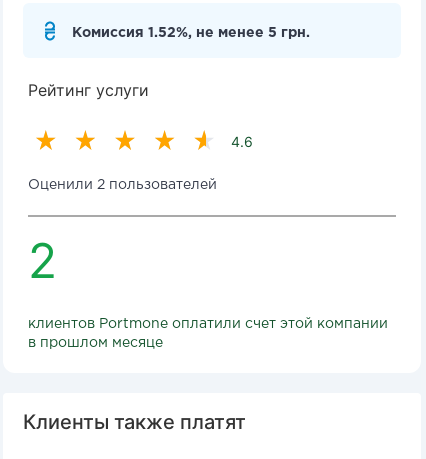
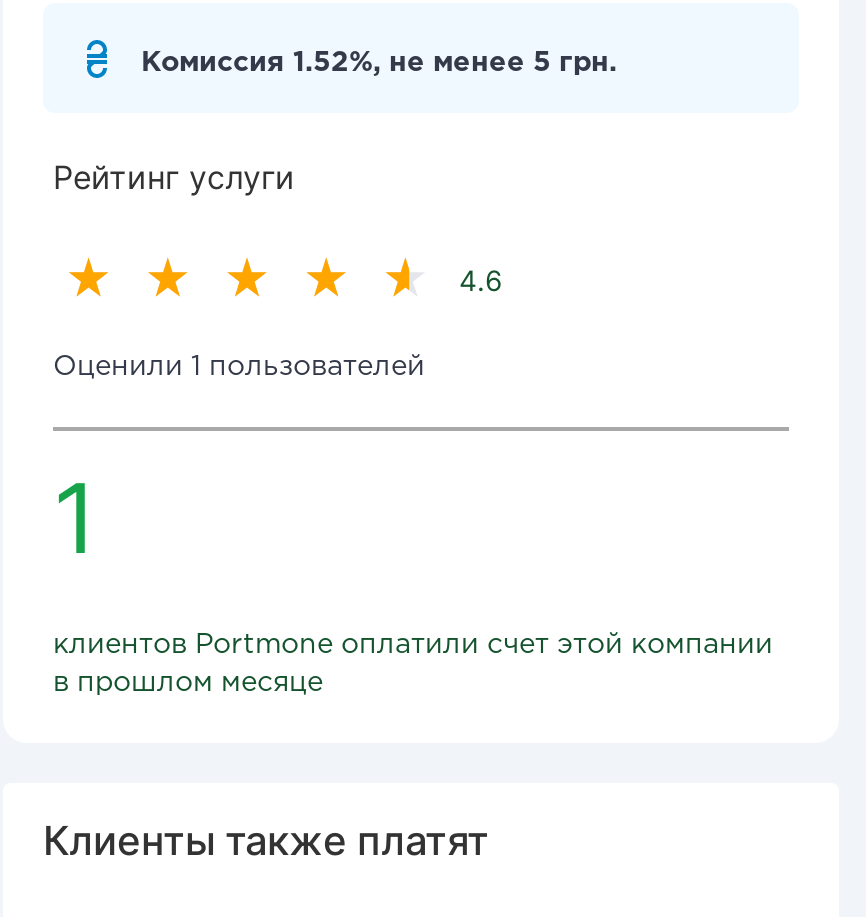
[28,179,217,191] Оценили 2 пользователей -> [53,355,425,379] Оценили 1 пользователей
[28,231,57,290] 2 -> [53,459,97,577] 1

